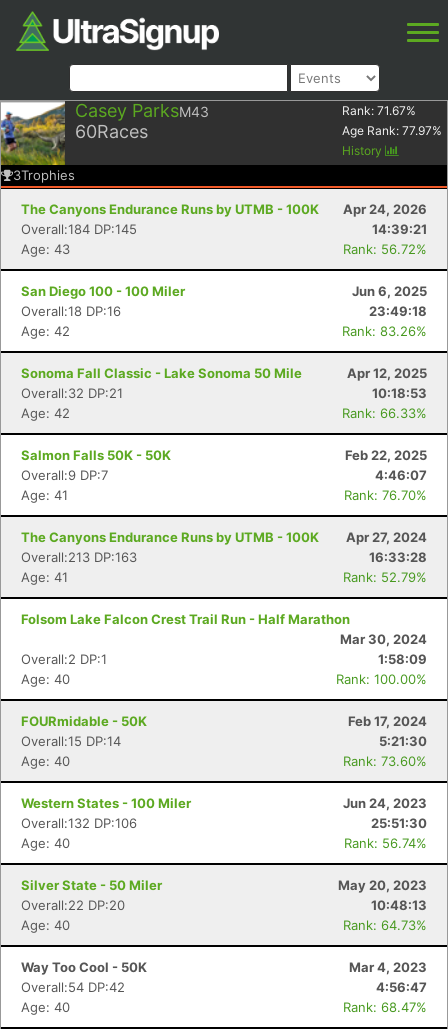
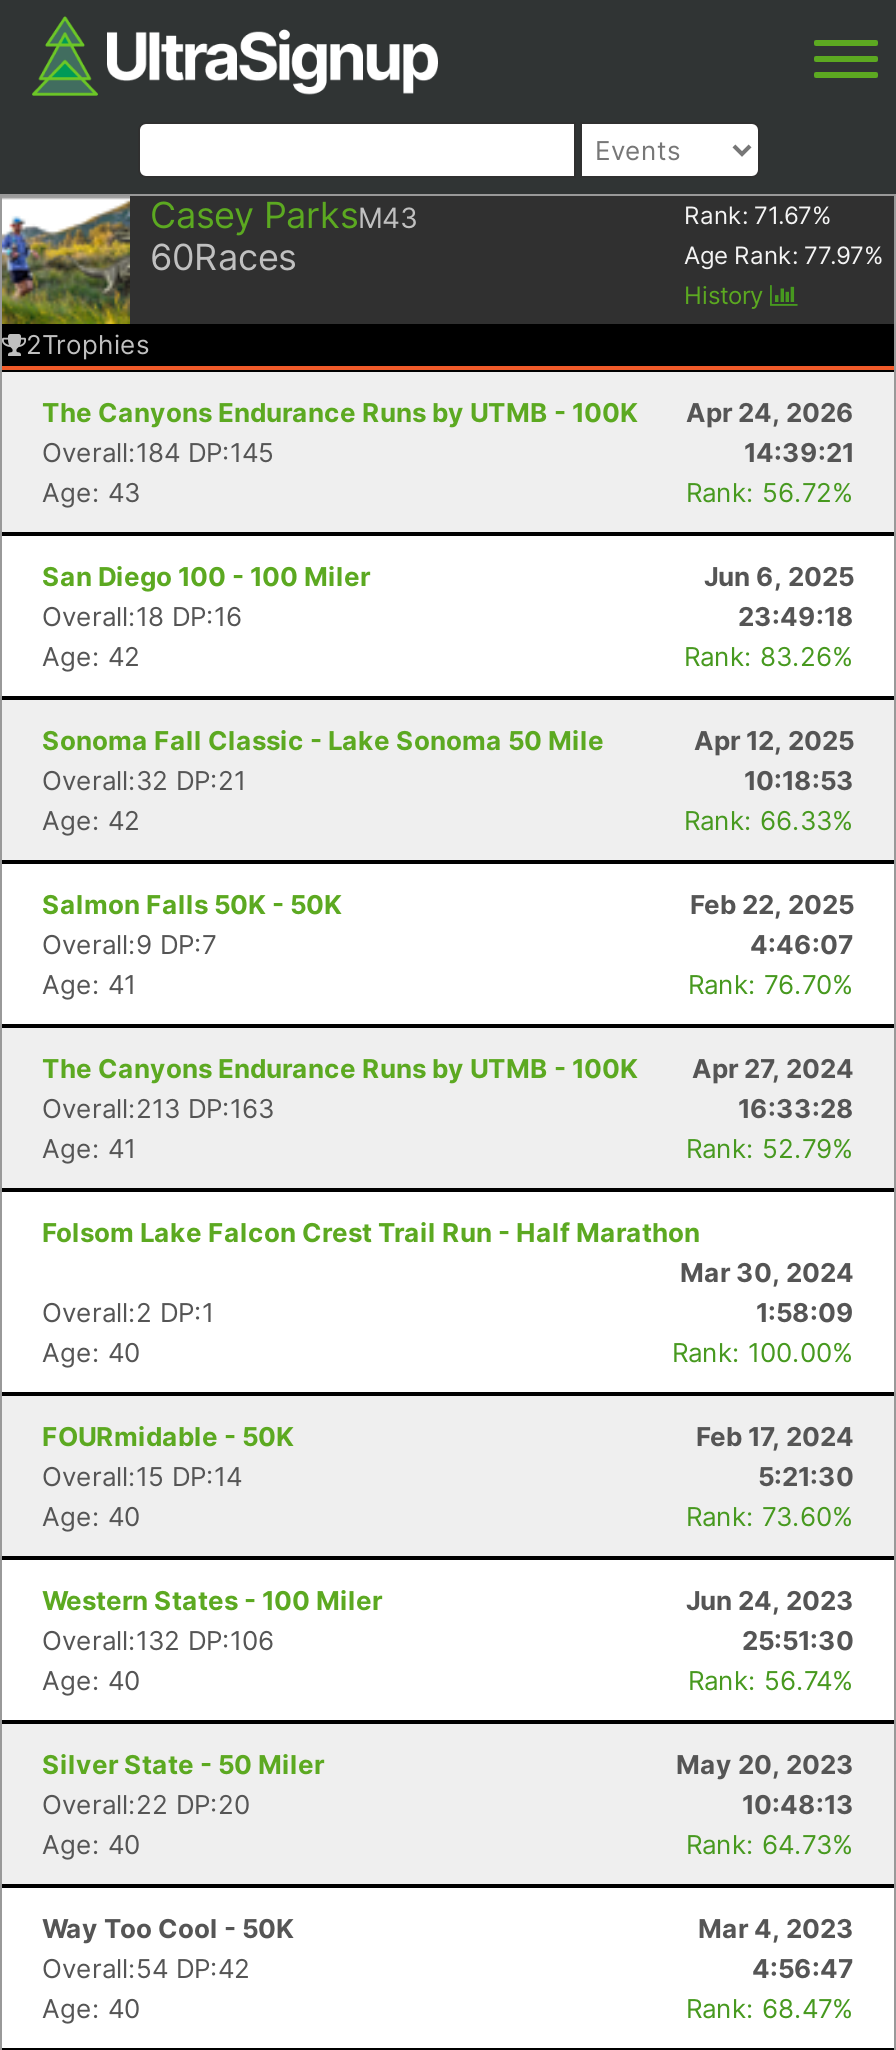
[13,167,75,183] 3Trophies -> [26,328,150,360] 2Trophies

